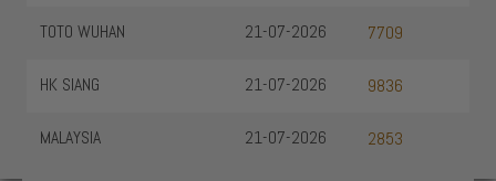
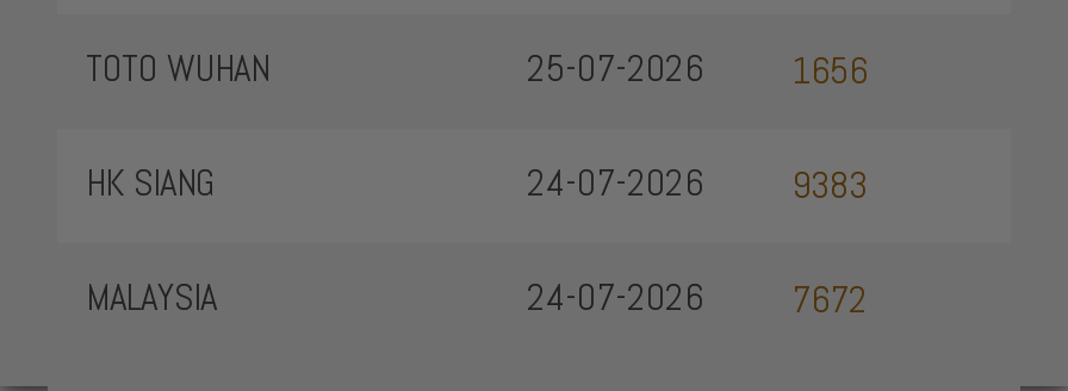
[245,21,327,43] 21-07-2026 -> [527,46,703,94] 25-07-2026
[368,22,403,44] 7709 -> [791,47,868,95] 1656
[245,74,327,96] 21-07-2026 -> [527,161,703,208] 24-07-2026
[368,75,403,97] 9836 -> [791,162,868,210] 9383
[245,127,327,149] 21-07-2026 -> [527,275,703,323] 24-07-2026
[368,128,403,150] 2853 -> [791,276,868,324] 7672

